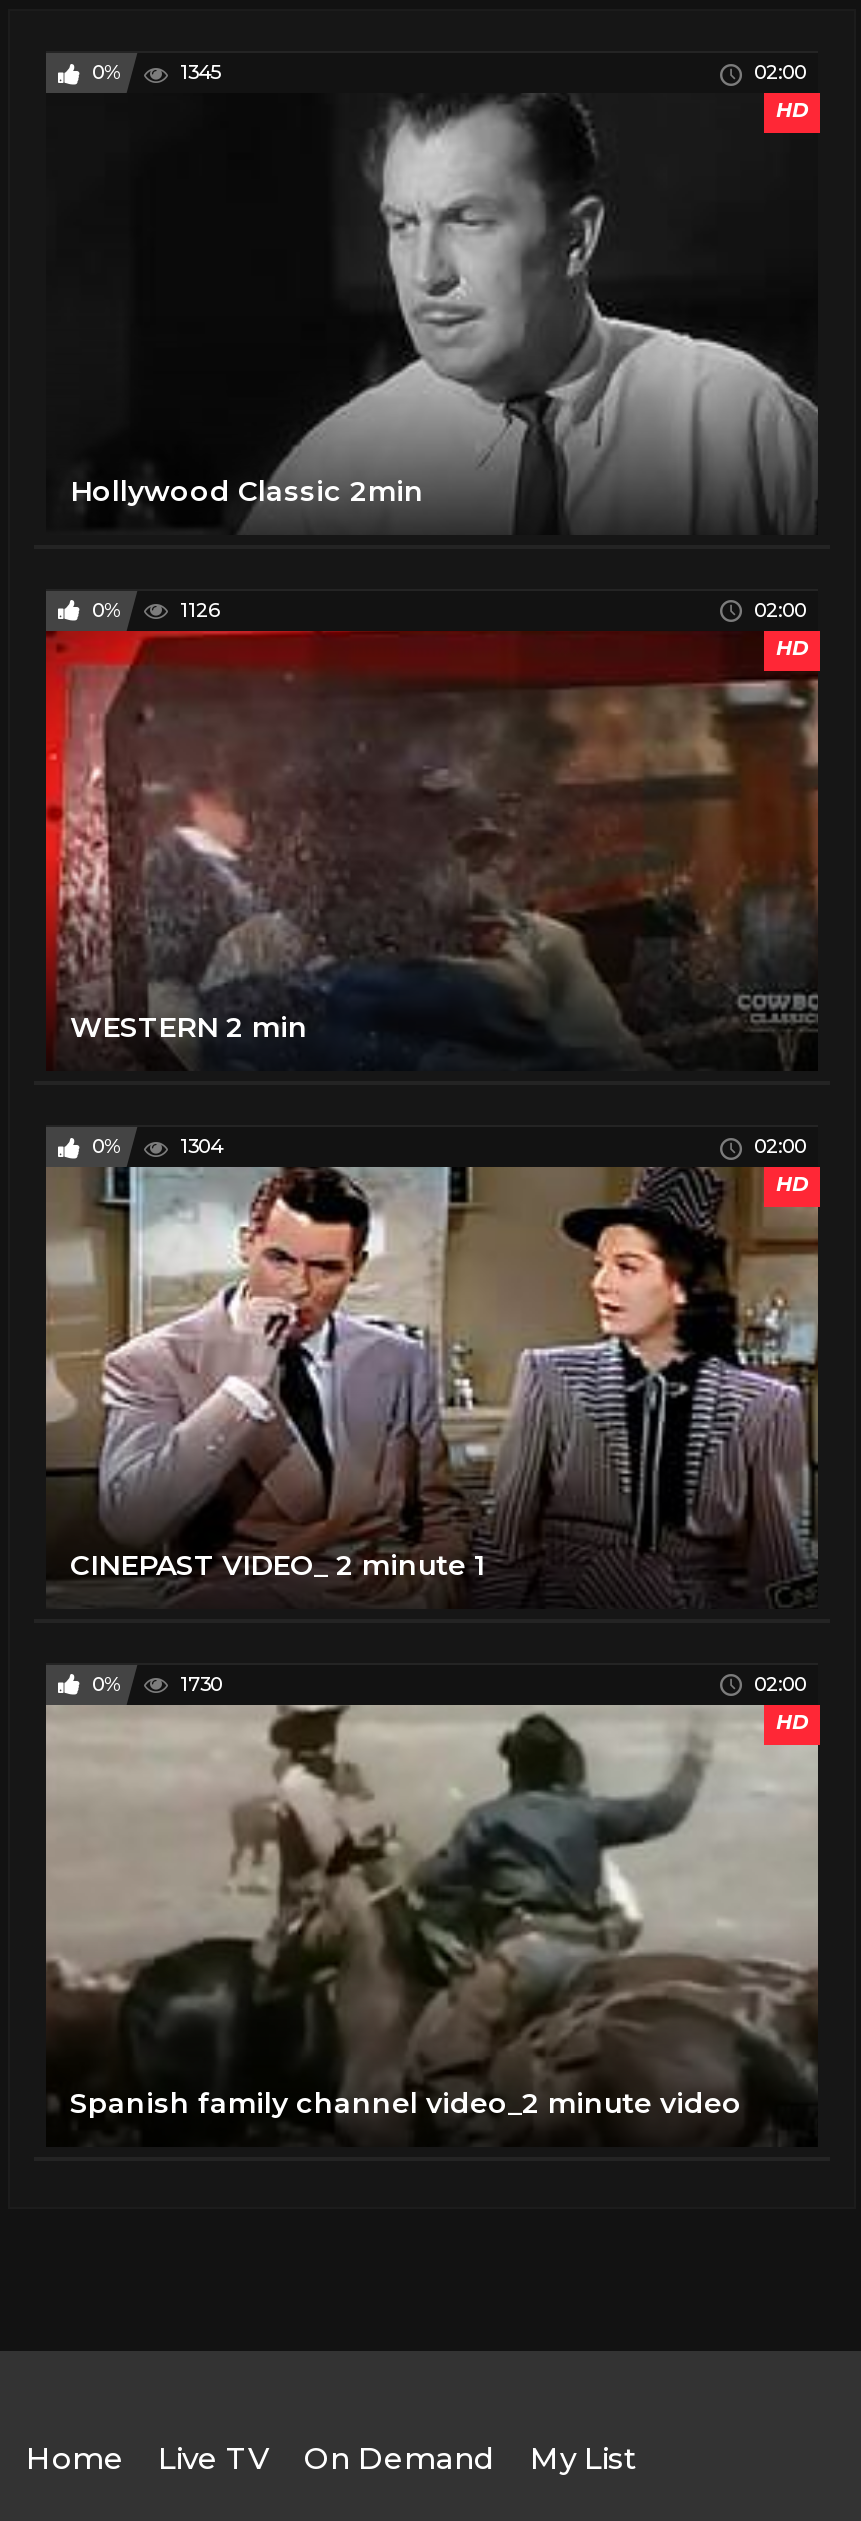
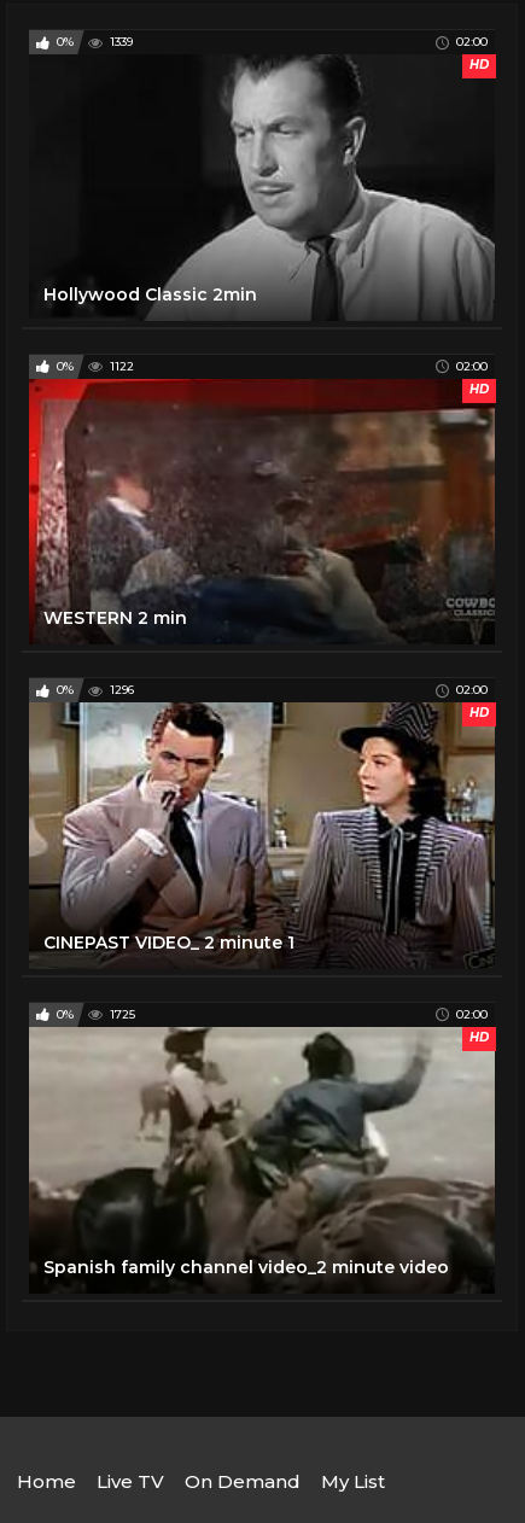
[180,60,220,86] 1345 -> [110,34,133,50] 1339
[180,597,218,623] 1126 -> [110,358,134,374] 1122
[180,1134,222,1160] 1304 -> [110,682,134,698] 1296
[180,1671,222,1697] 1730 -> [110,1006,135,1022] 1725

